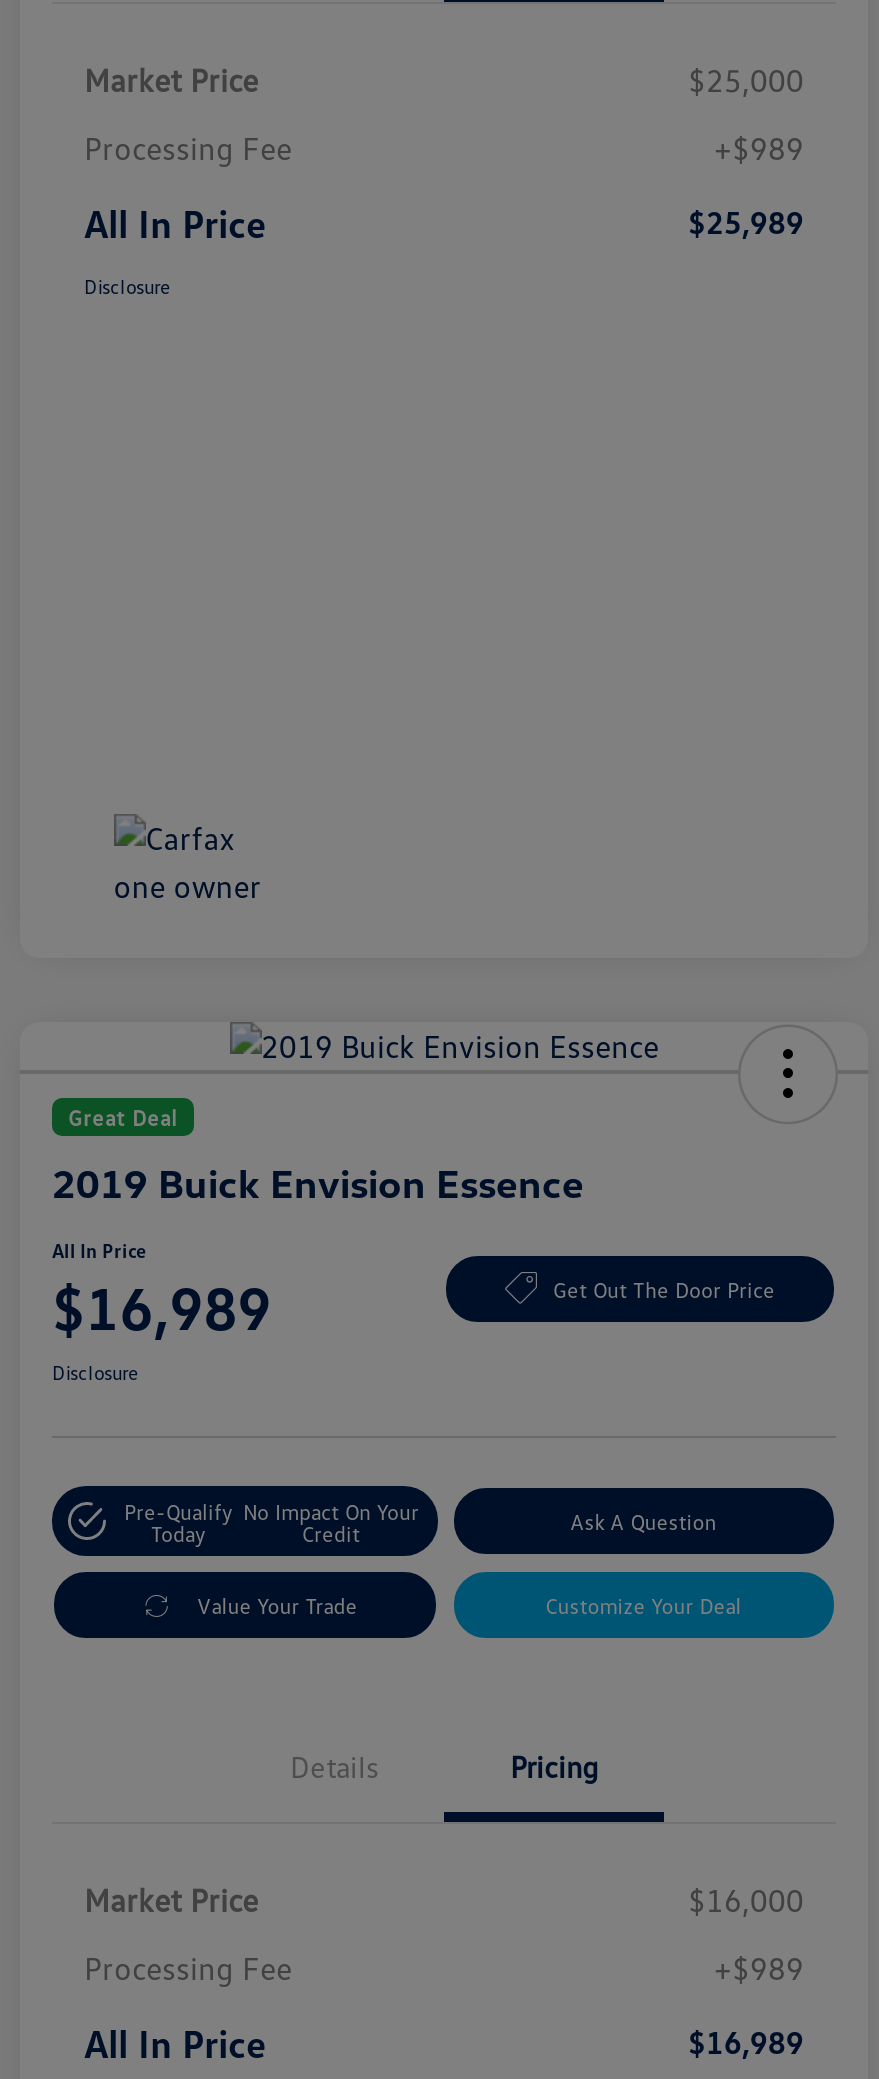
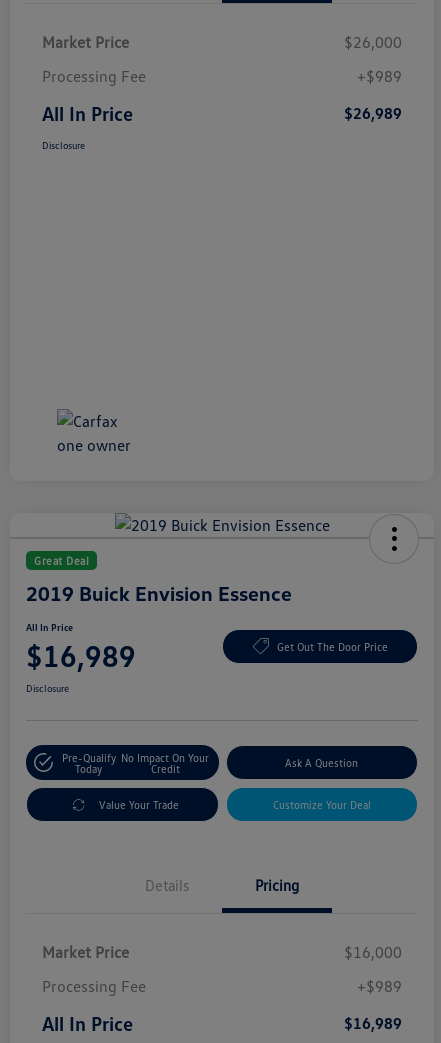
[688,60,804,100] $25,000 -> [344,32,402,52] $26,000
[688,202,804,242] $25,989 -> [344,103,402,123] $26,989

